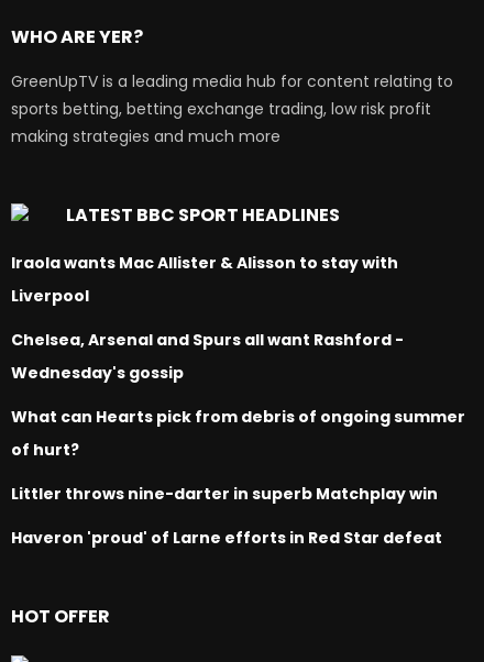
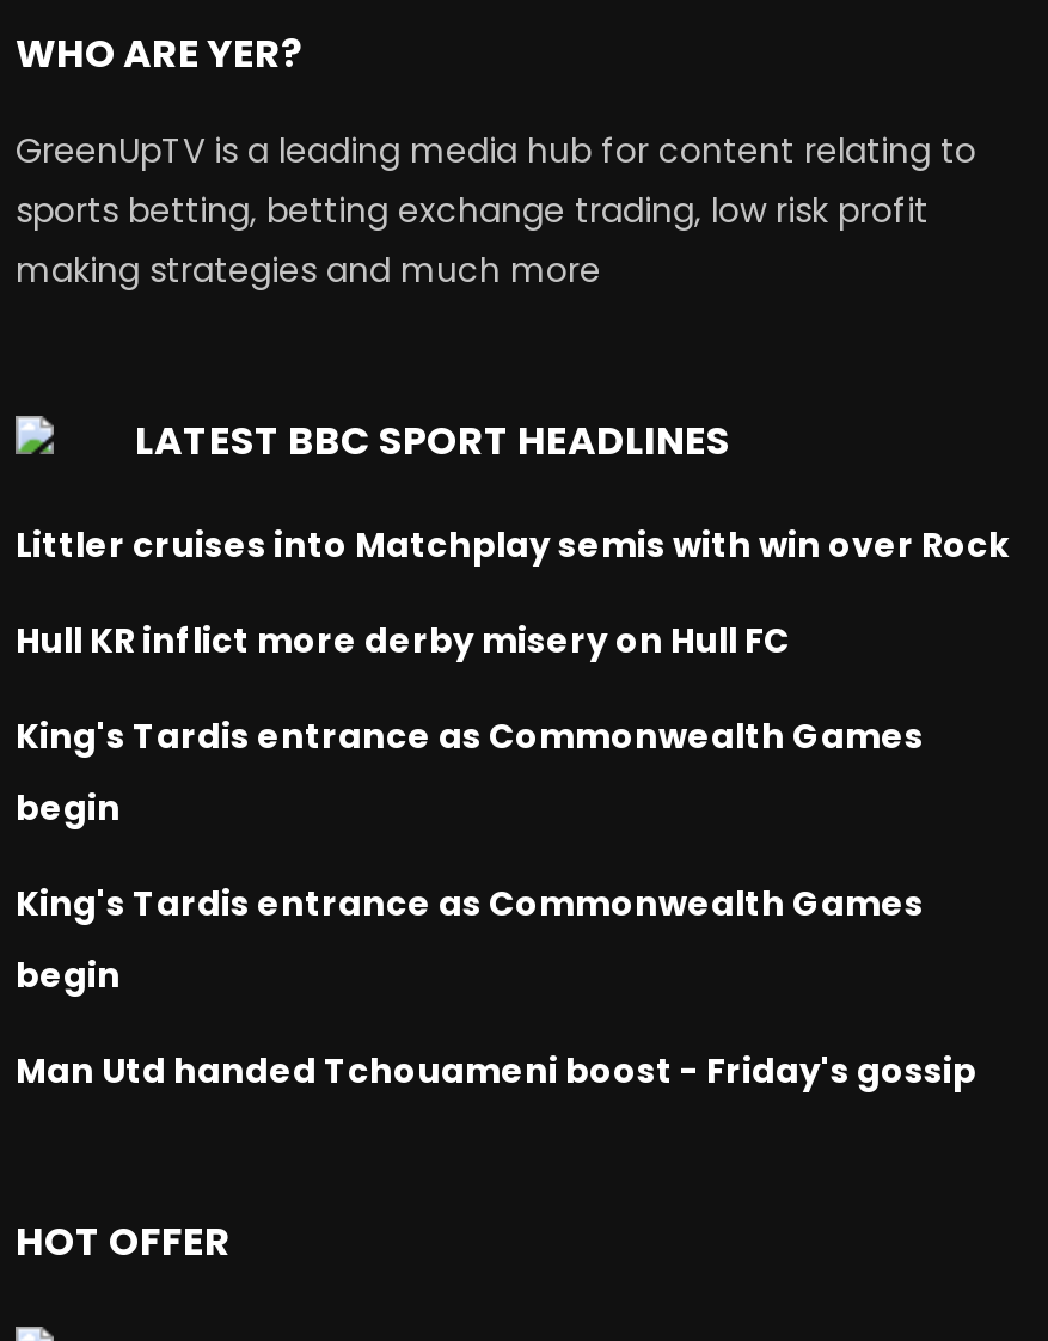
[11,252,465,549] Iraola wants Mac Allister & Alisson to stay with | Liverpool | Chelsea, Arsenal and Spurs all want Rashford - | Wednesday's gossip | What can Hearts pick from debris of ongoing summer | of hurt? | Littler throws nine-darter in superb Matchplay win | Haveron 'proud' of Larne efforts in Red Star defeat -> [16,521,1010,1094] Littler cruises into Matchplay semis with win over Rock | Hull KR inflict more derby misery on Hull FC | King's Tardis entrance as Commonwealth Games | begin | King's Tardis entrance as Commonwealth Games | begin | Man Utd handed Tchouameni boost - Friday's gossip

